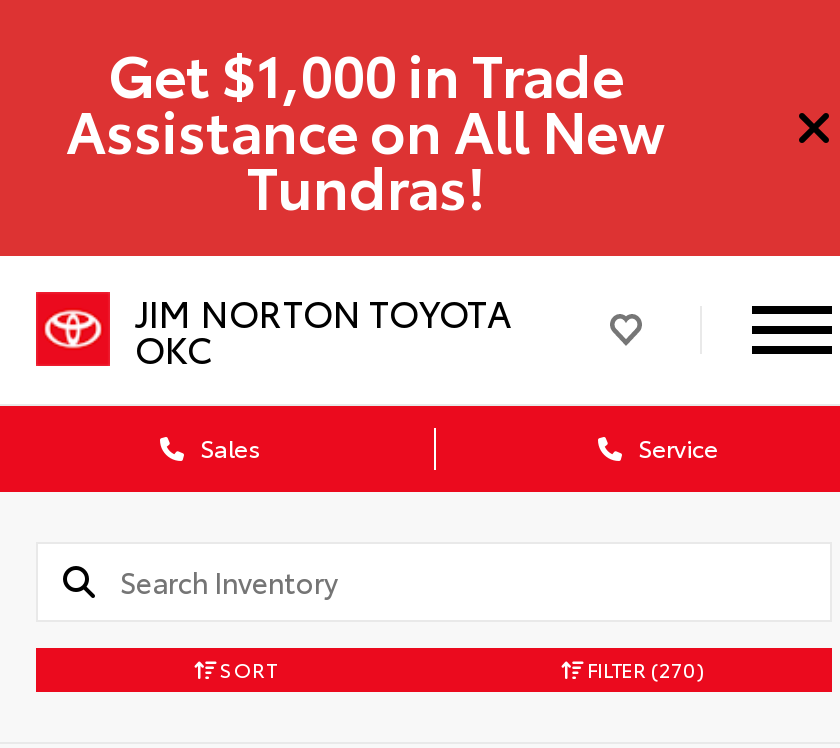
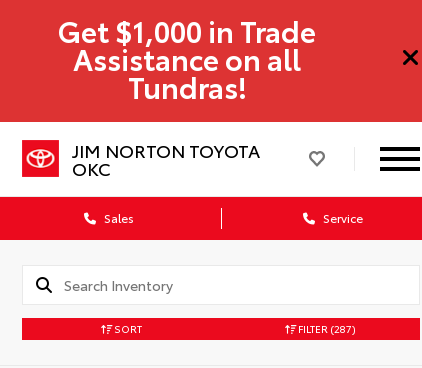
[66,85,666,167] Assistance on All New -> [73,36,301,77] Assistance on all
[583,654,705,684] FILTER (270) -> [296,321,356,336] FILTER (287)

